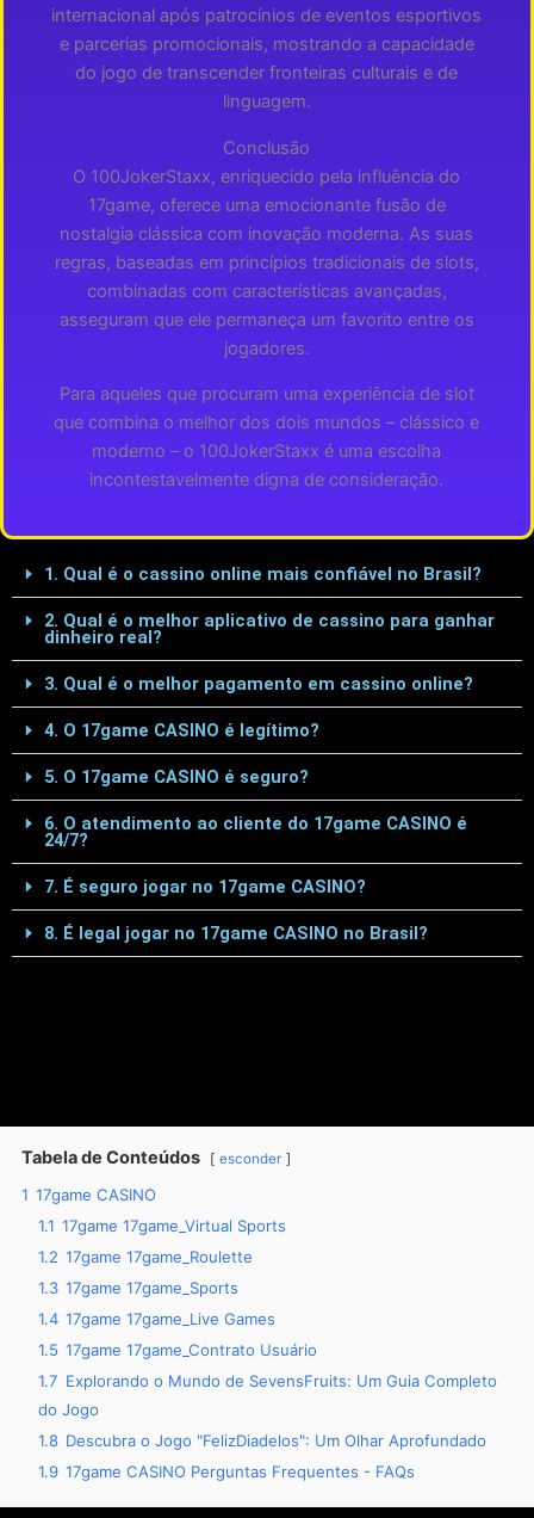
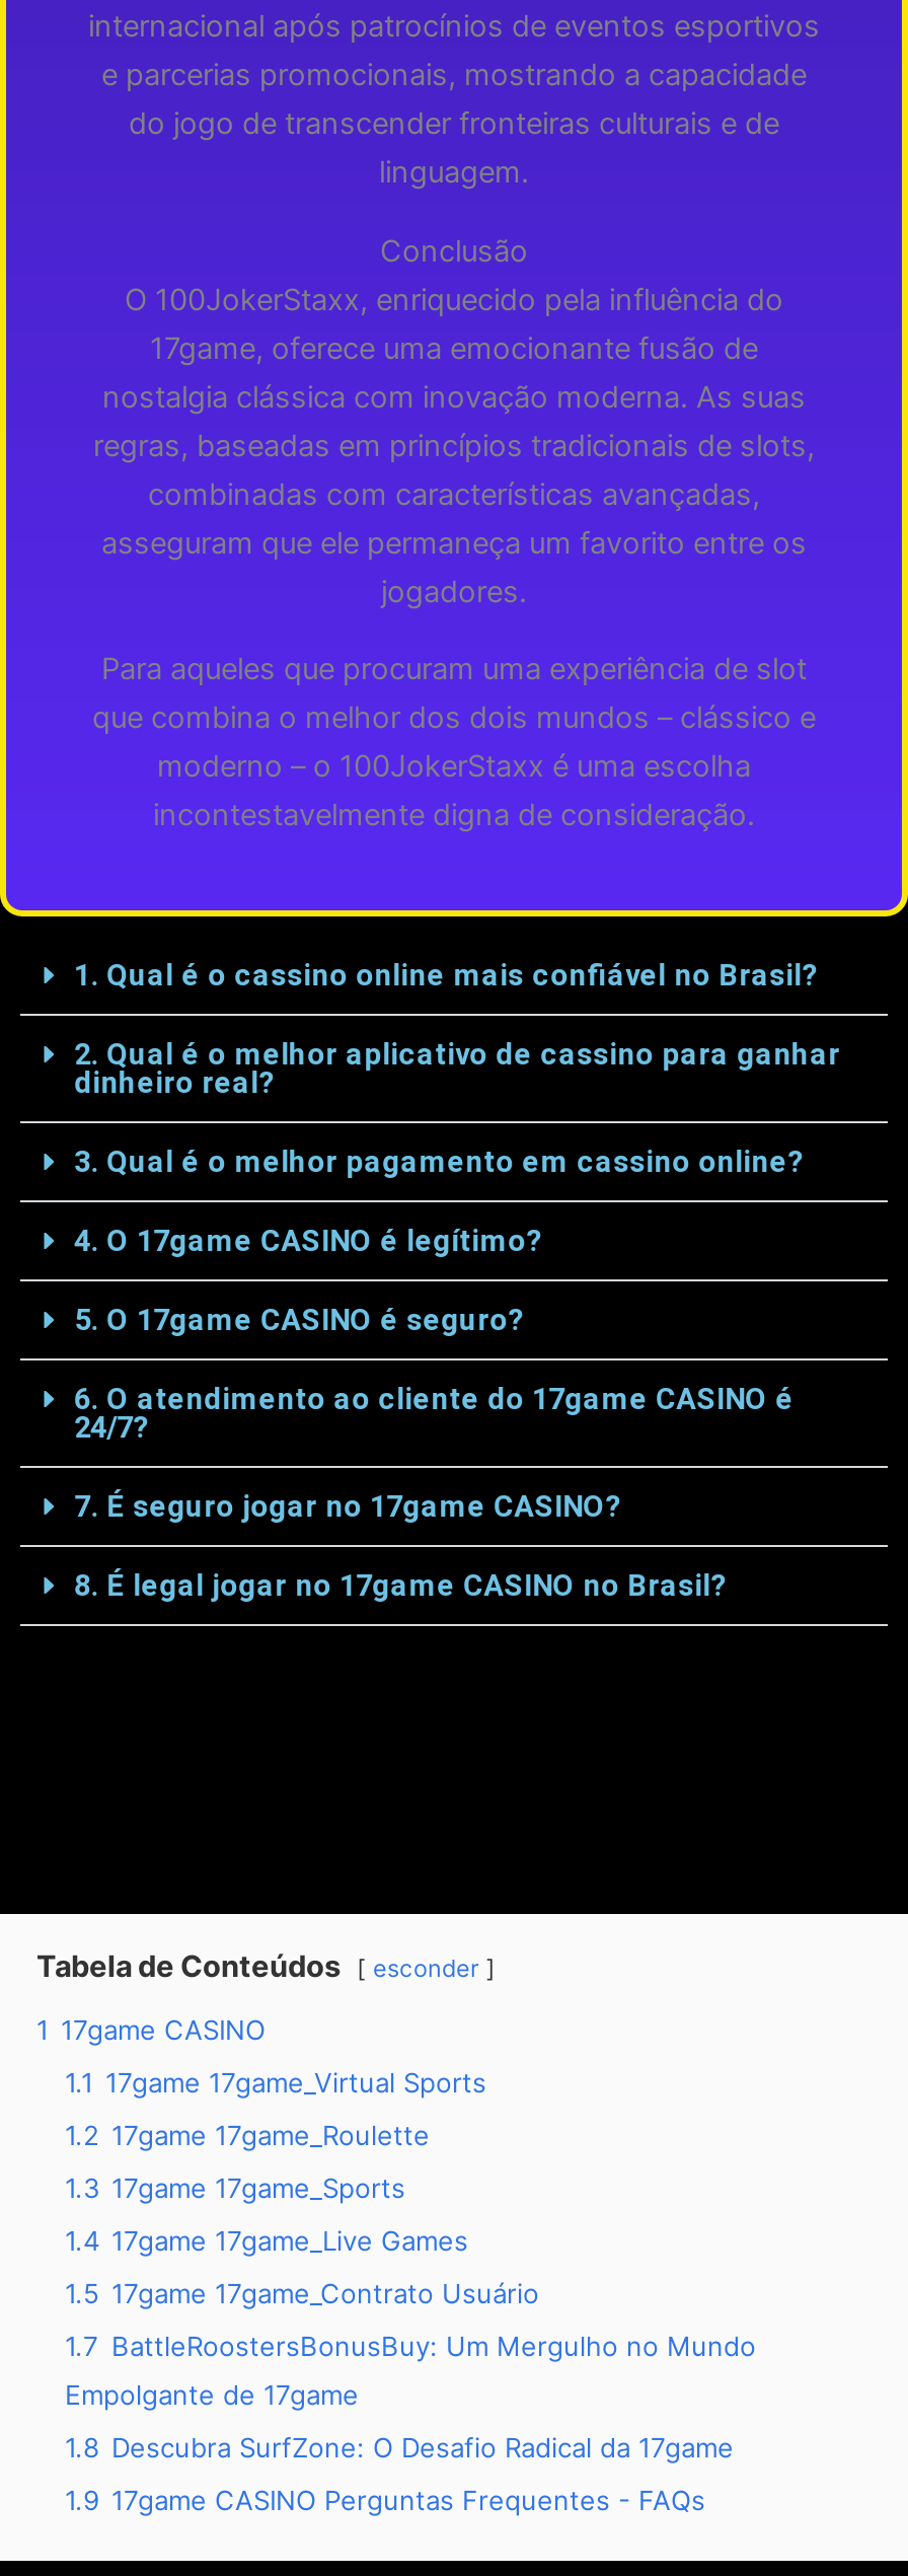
[38,1371,497,1390] 1.7 Explorando o Mundo de SevensFruits: Um Guia Completo -> [65,2329,756,2361] 1.7 BattleRoostersBonusBuy: Um Mergulho no Mundo
[38,1399,99,1419] do Jogo -> [65,2378,359,2410] Empolgante de 17game
[38,1431,486,1450] 1.8 Descubra o Jogo "FelizDiadelos": Um Olhar Aprofundado -> [65,2430,734,2463] 1.8 Descubra SurfZone: O Desafio Radical da 17game

